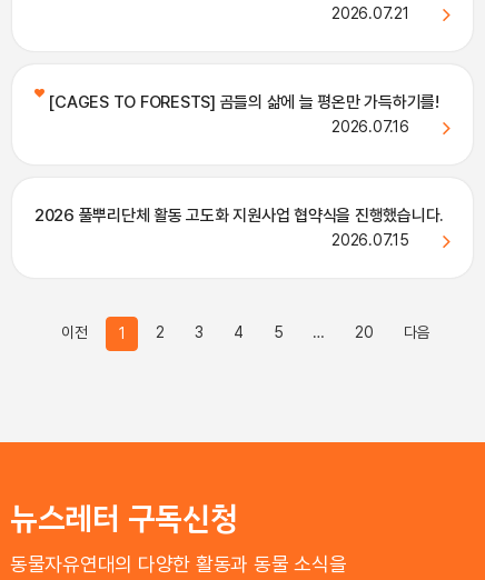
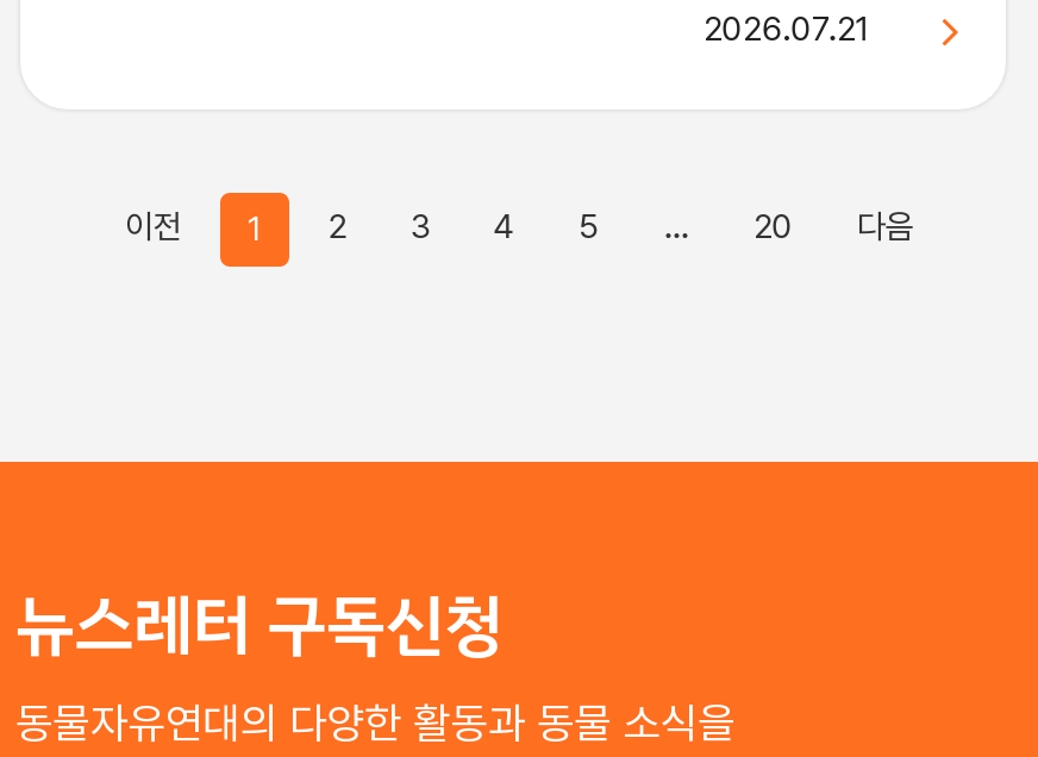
[44,92,439,136] [CAGES TO FORESTS] 곰들의 삶에 늘 평온만 가득하기를! | 2026.07.16 -> none
[34,206,444,249] 2026 풀뿌리단체 활동 고도화 지원사업 협약식을 진행했습니다. | 2026.07.15 -> none

